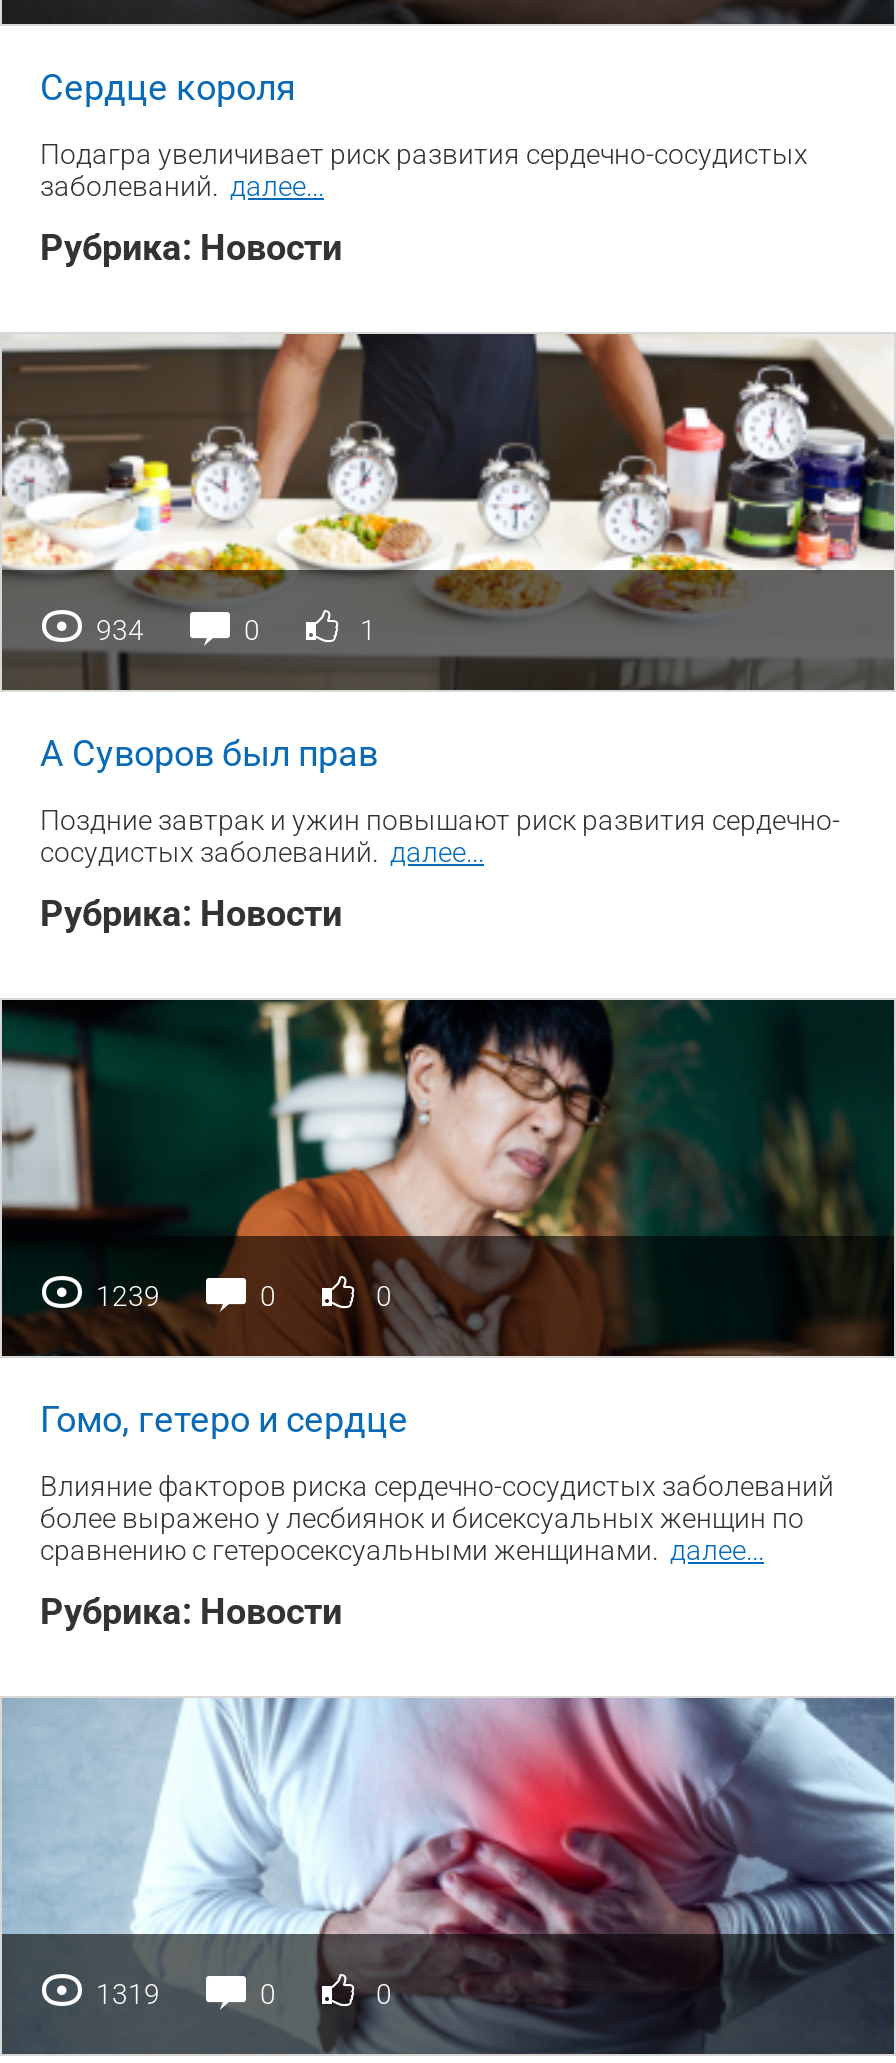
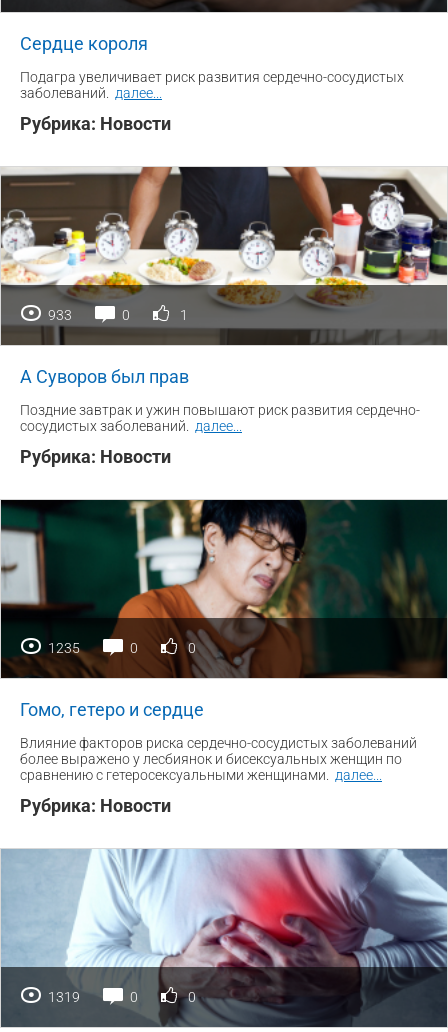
[96,614,144,646] 934 -> [48,307,72,323] 933
[96,1280,160,1312] 1239 -> [48,640,80,656] 1235

